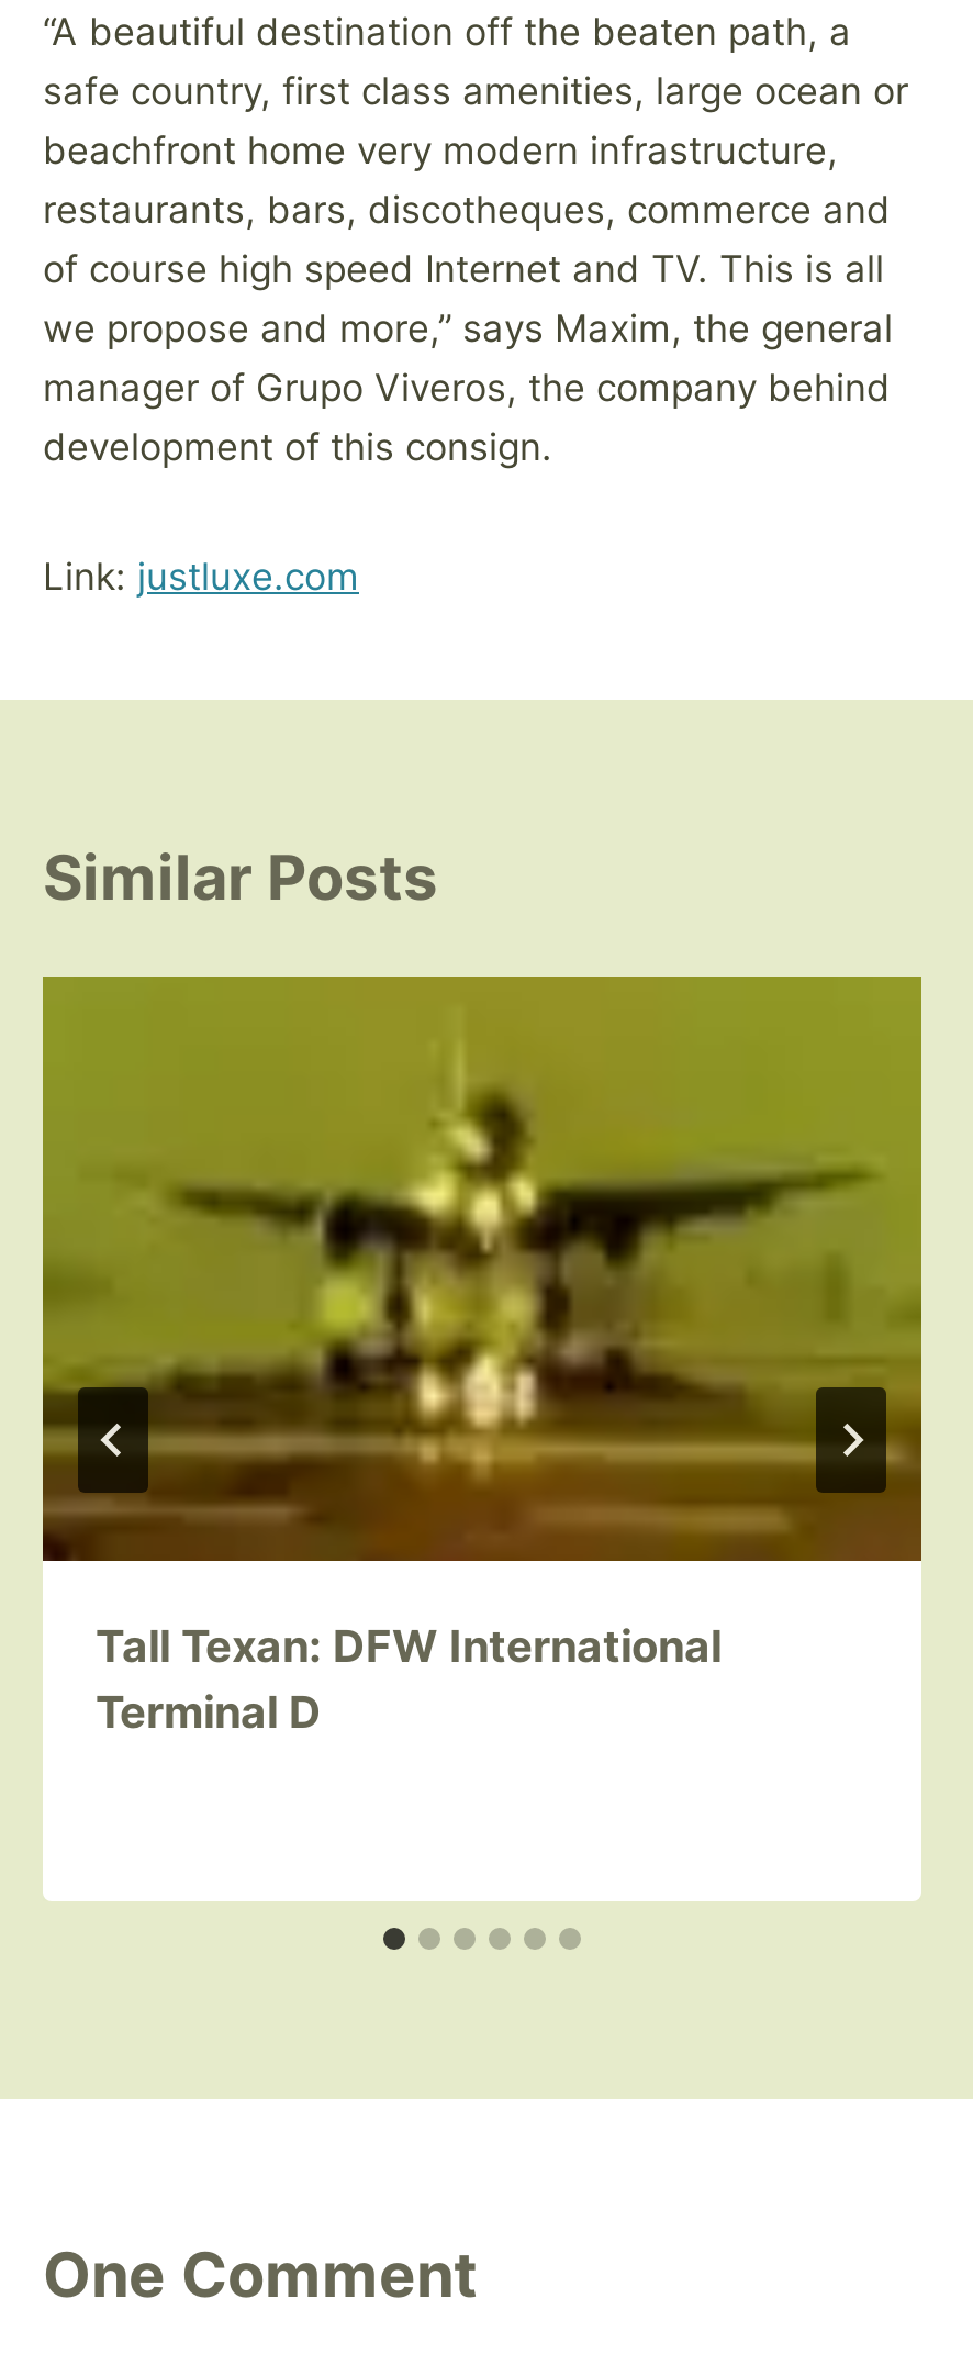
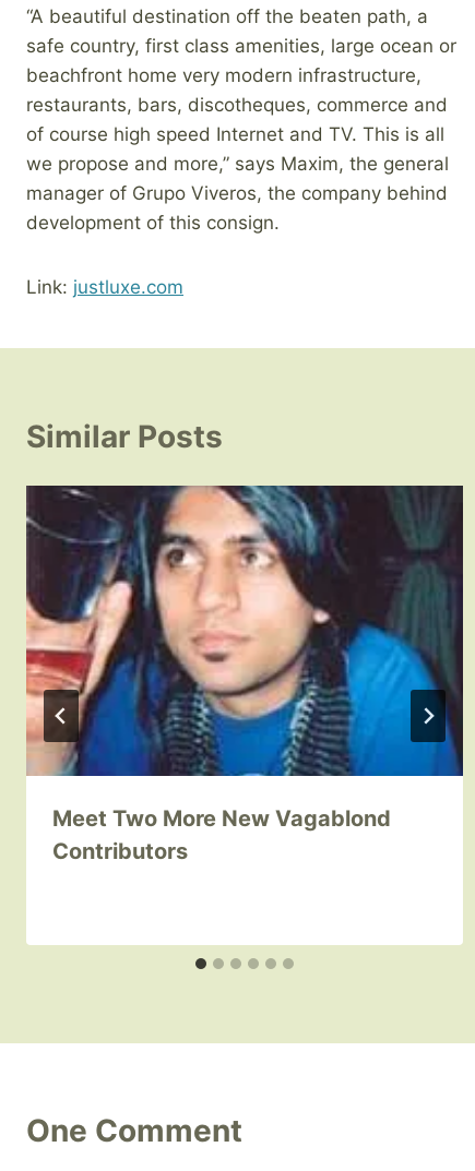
[41,974,924,1740] [image] | Tall Texan: DFW International | Terminal D -> [26,485,464,865] [image] | Meet Two More New Vagablond | Contributors

